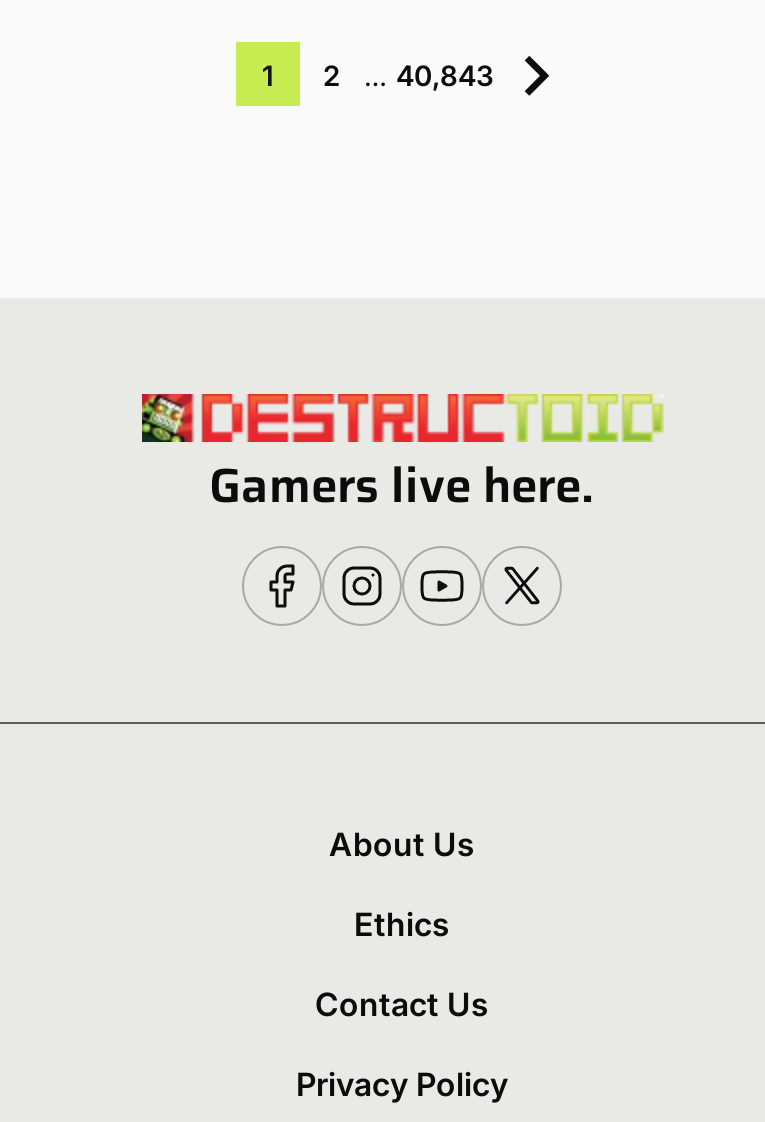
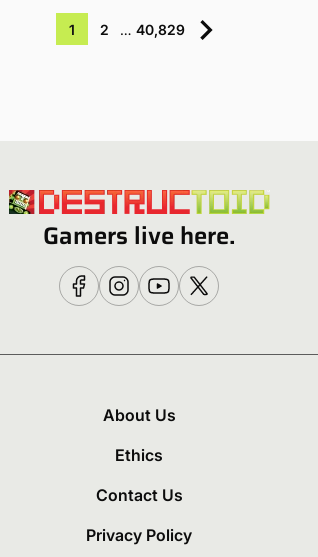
[262,58,494,92] 1 2 … 40,843 -> [69,21,185,38] 1 2 … 40,829

